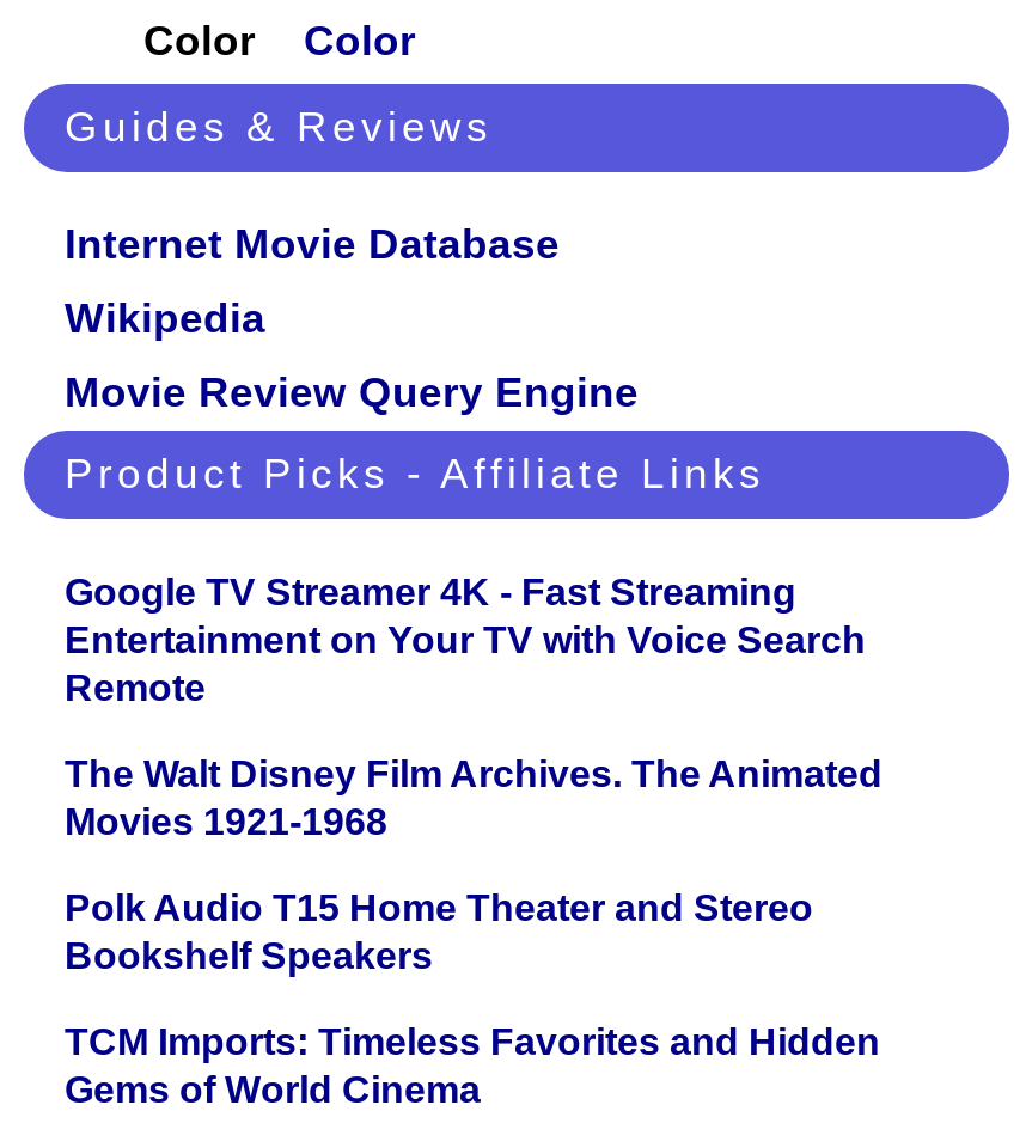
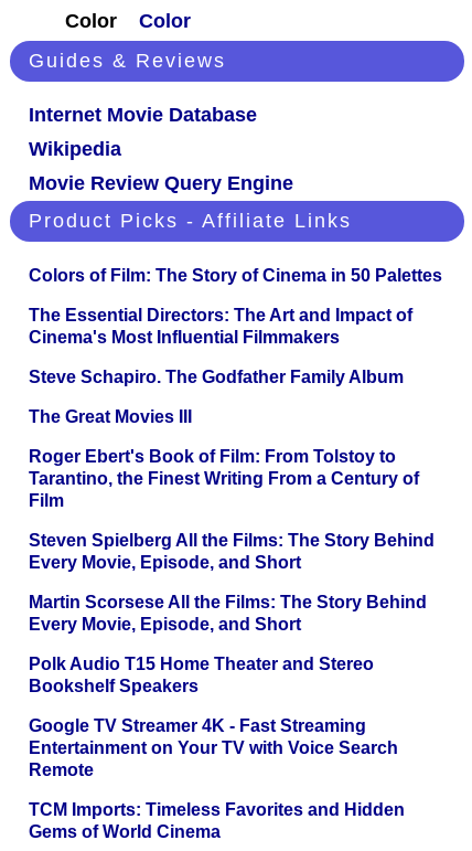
none -> [29,266,442,634] Colors of Film: The Story of Cinema in 50 Palettes | The Essential Directors: The Art and Impact of | Cinema's Most Influential Filmmakers | Steve Schapiro. The Godfather Family Album | The Great Movies III | Roger Ebert's Book of Film: From Tolstoy to | Tarantino, the Finest Writing From a Century of | Film | Steven Spielberg All the Films: The Story Behind | Every Movie, Episode, and Short | Martin Scorsese All the Films: The Story Behind | Every Movie, Episode, and Short
moved [65,572,866,709] -> [29,717,398,780]: Google TV Streamer 4K - Fast Streaming | Entertainment on Your TV with Voice Search | Remote
[65,754,883,843] The Walt Disney Film Archives. The Animated | Movies 1921-1968 -> none
moved [65,888,813,977] -> [29,655,374,696]: Polk Audio T15 Home Theater and Stereo | Bookshelf Speakers

